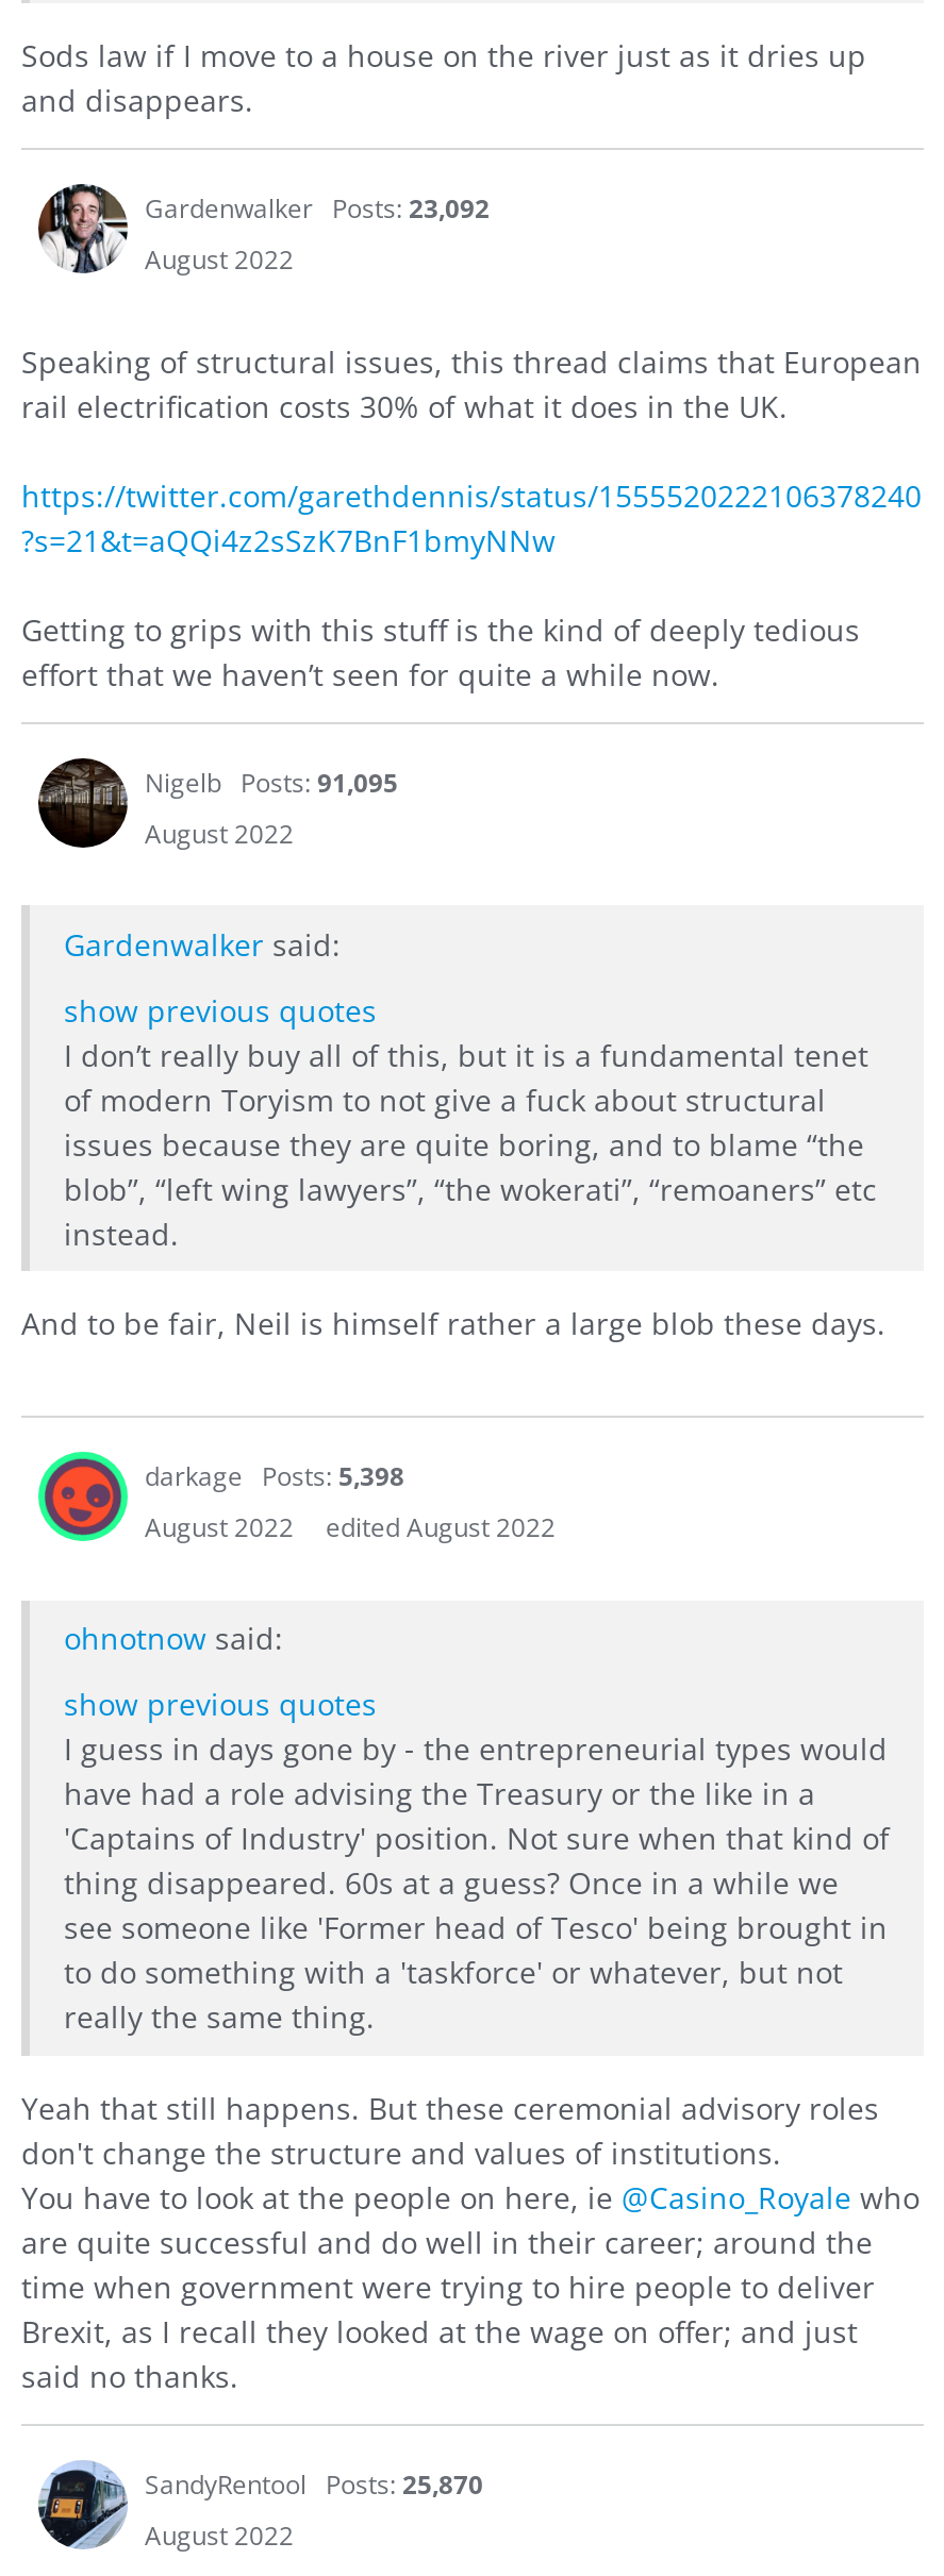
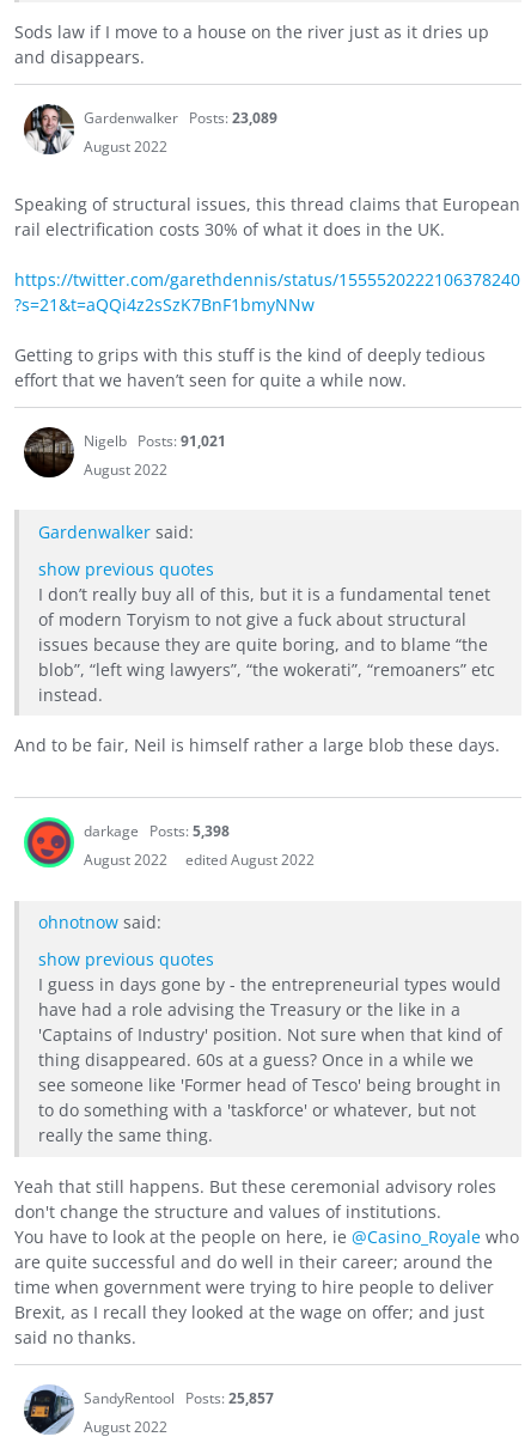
[145,190,490,226] Gardenwalker Posts: 23,092 -> [84,107,277,128] Gardenwalker Posts: 23,089
[145,764,398,800] Nigelb Posts: 91,095 -> [84,430,226,451] Nigelb Posts: 91,021
[145,2466,483,2502] SandyRentool Posts: 25,870 -> [84,1388,274,1408] SandyRentool Posts: 25,857

